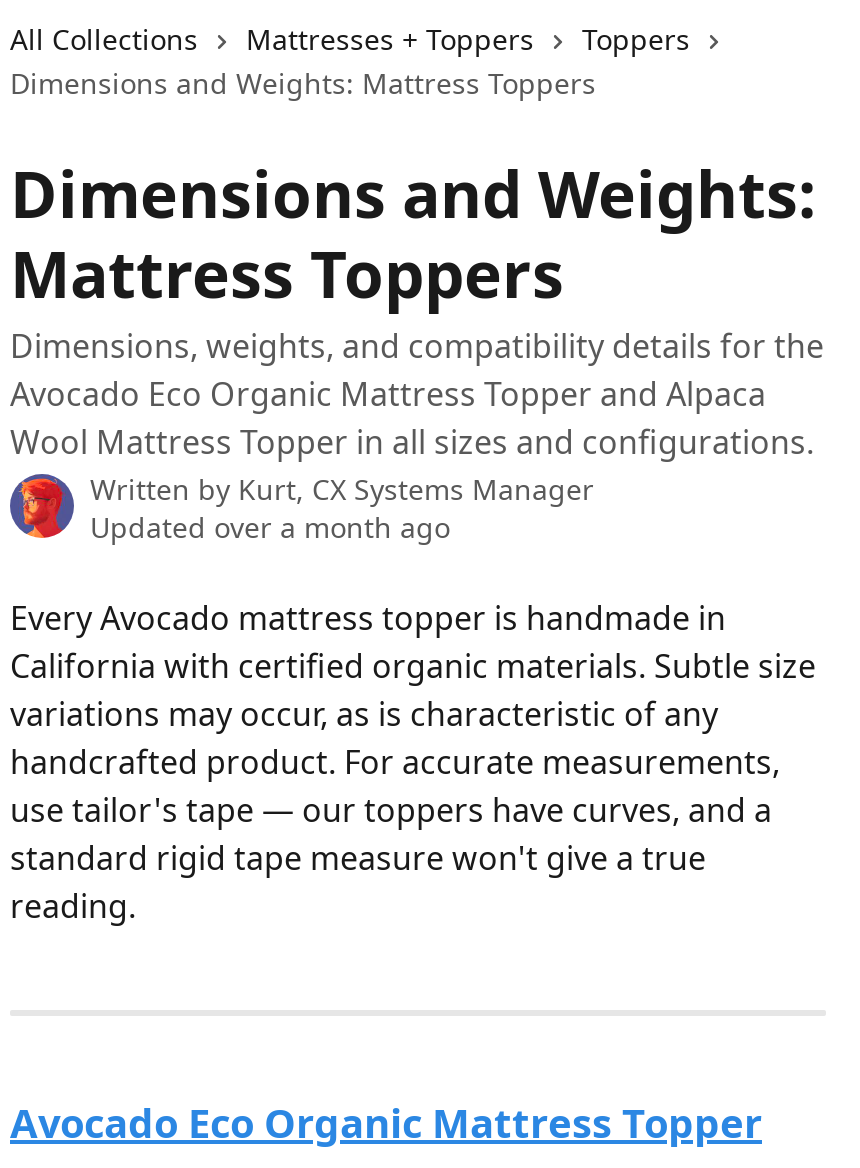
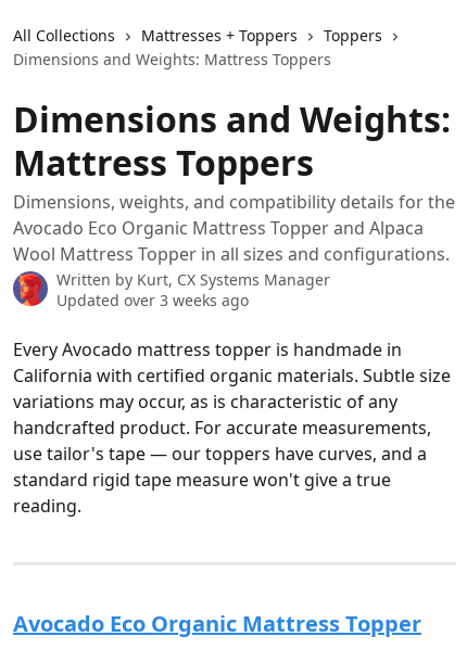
[90,508,450,546] Updated over a month ago -> [56,290,249,310] Updated over 3 weeks ago

